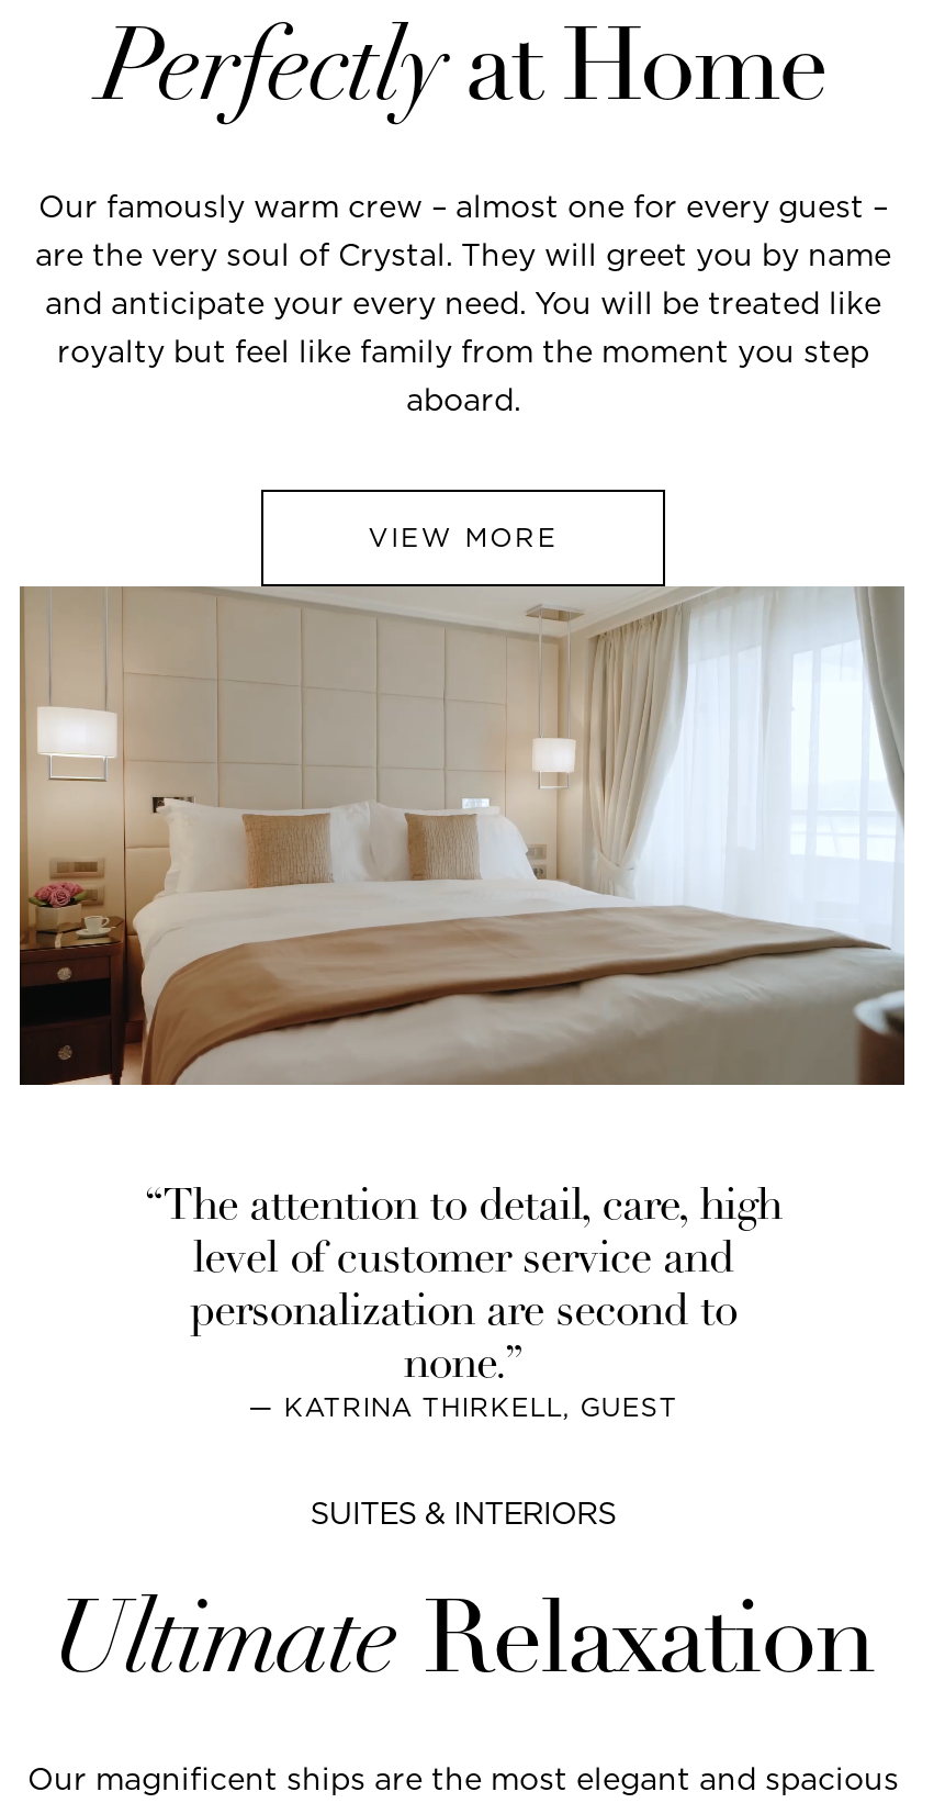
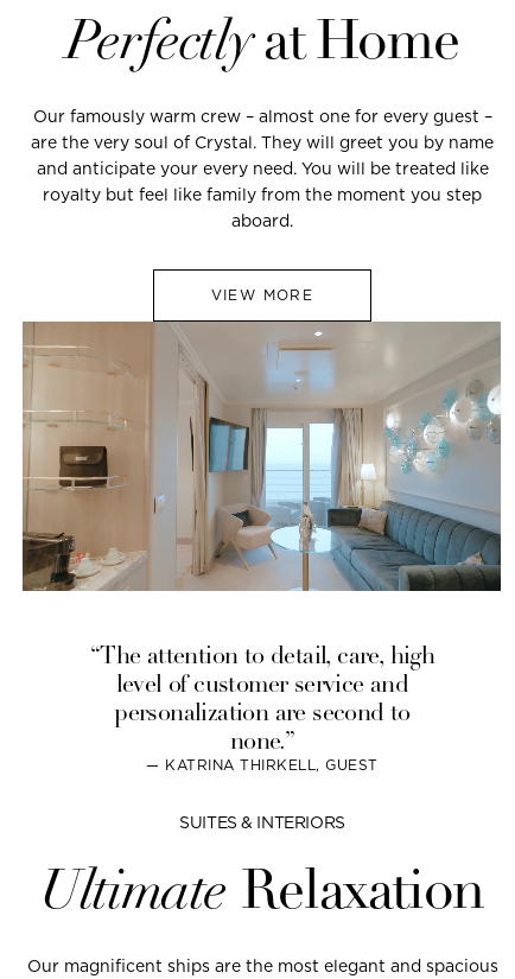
[18,586,907,1087] [image] -> [21,322,502,592] [image]

